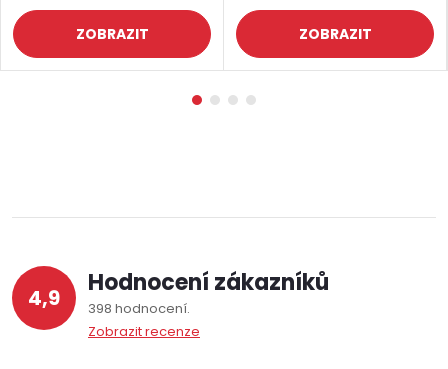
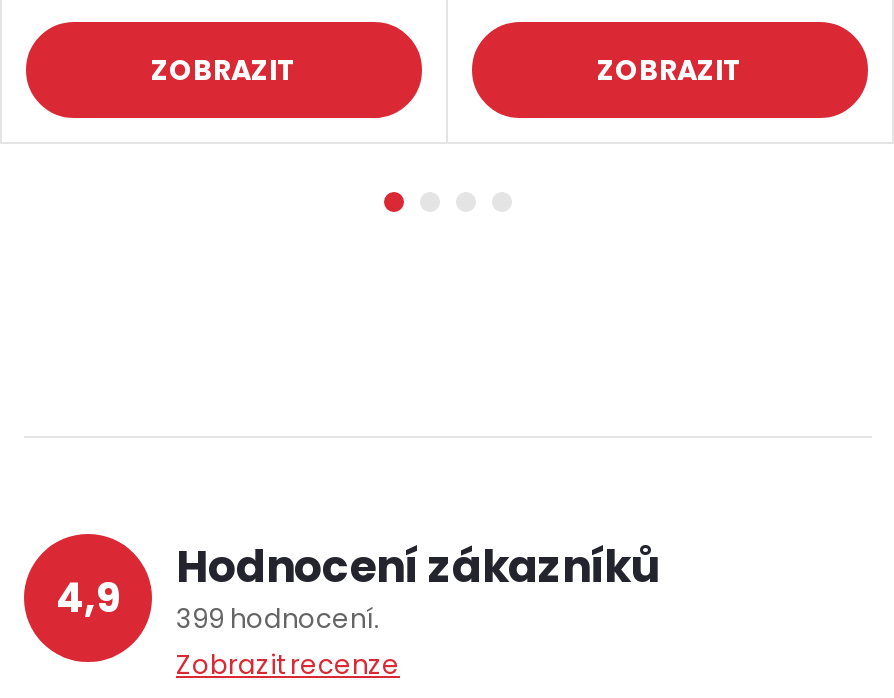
[28,267,329,318] 4,9 398 hodnocení Hodnocení zákazníků -> [56,536,658,638] 4,9 399 hodnocení Hodnocení zákazníků

